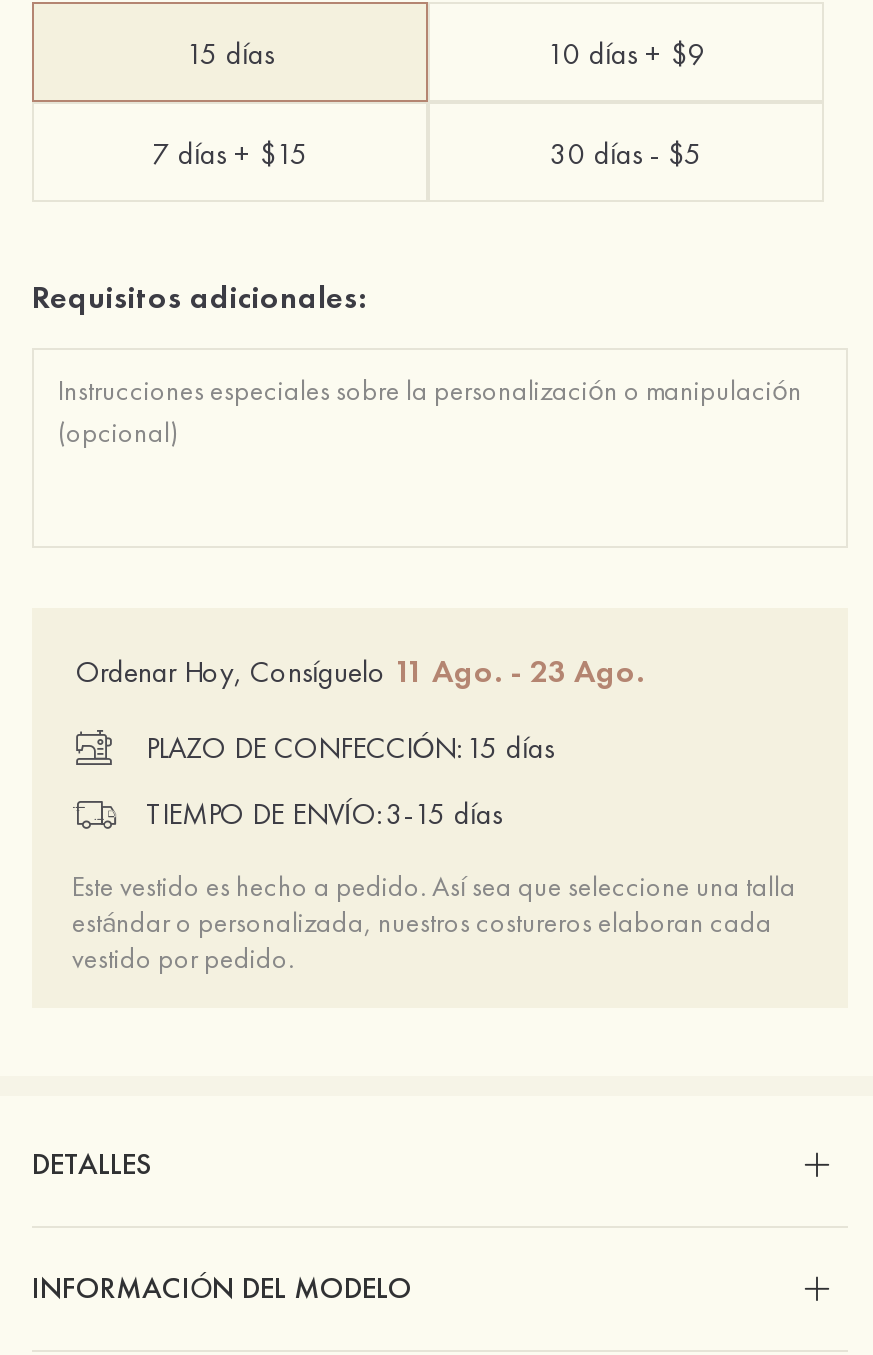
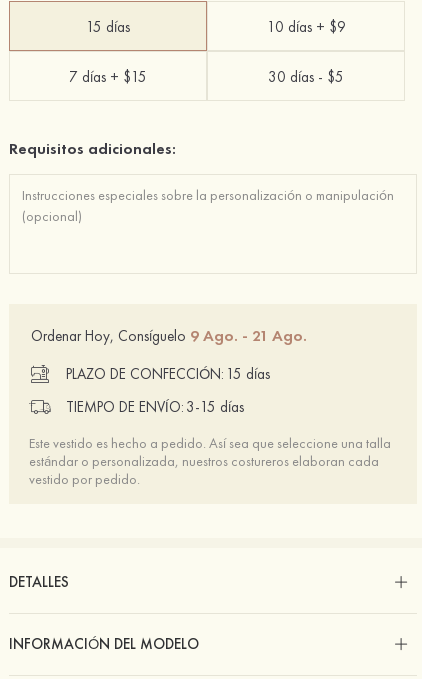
[76,649,644,691] Ordenar Hoy, Consíguelo 11 Ago. - 23 Ago. -> [31,325,307,346] Ordenar Hoy, Consíguelo 9 Ago. - 21 Ago.

